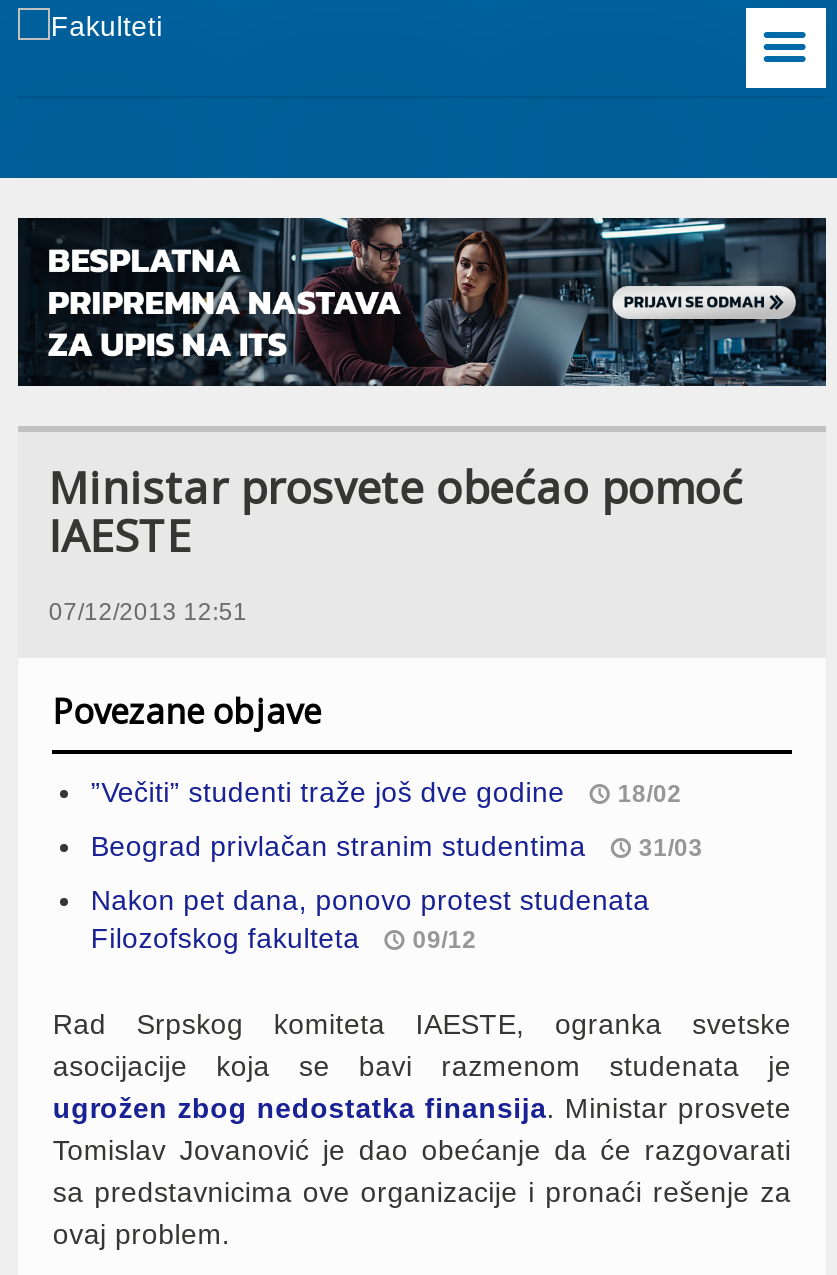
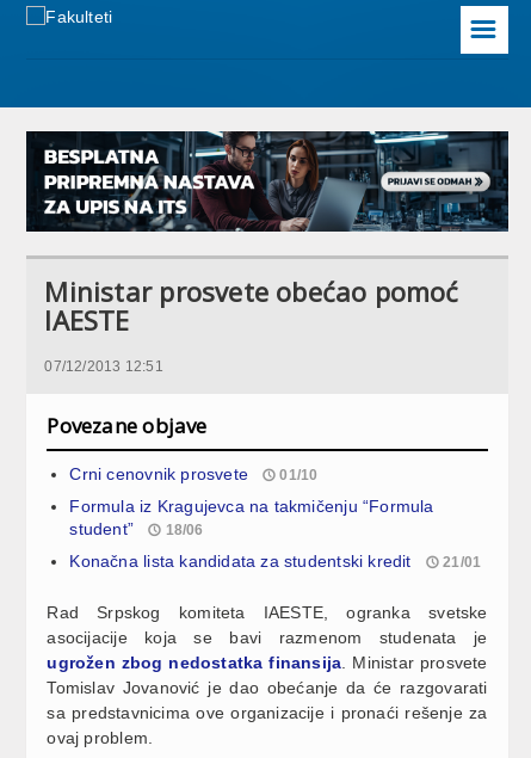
[91,776,682,808] ”Večiti” studenti traže još dve godine | 18/02 -> [70,464,318,483] Crni cenovnik prosvete | 01/10
[91,830,703,862] Beograd privlačan stranim studentima | 31/03 -> [70,497,434,538] Formula iz Kragujevca na takmičenju “Formula | student” | 18/06
[91,884,650,954] Nakon pet dana, ponovo protest studenata | Filozofskog fakulteta | 09/12 -> [70,551,481,571] Konačna lista kandidata za studentski kredit | 21/01

